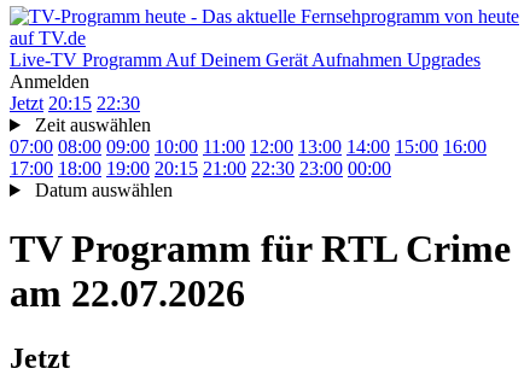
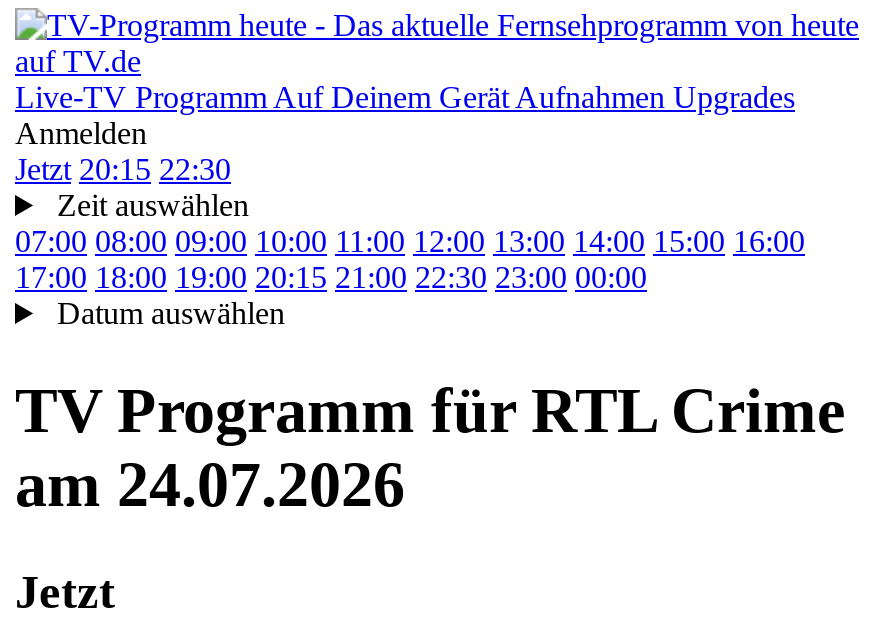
[10,272,245,315] am 22.07.2026 -> [15,449,405,521] am 24.07.2026

